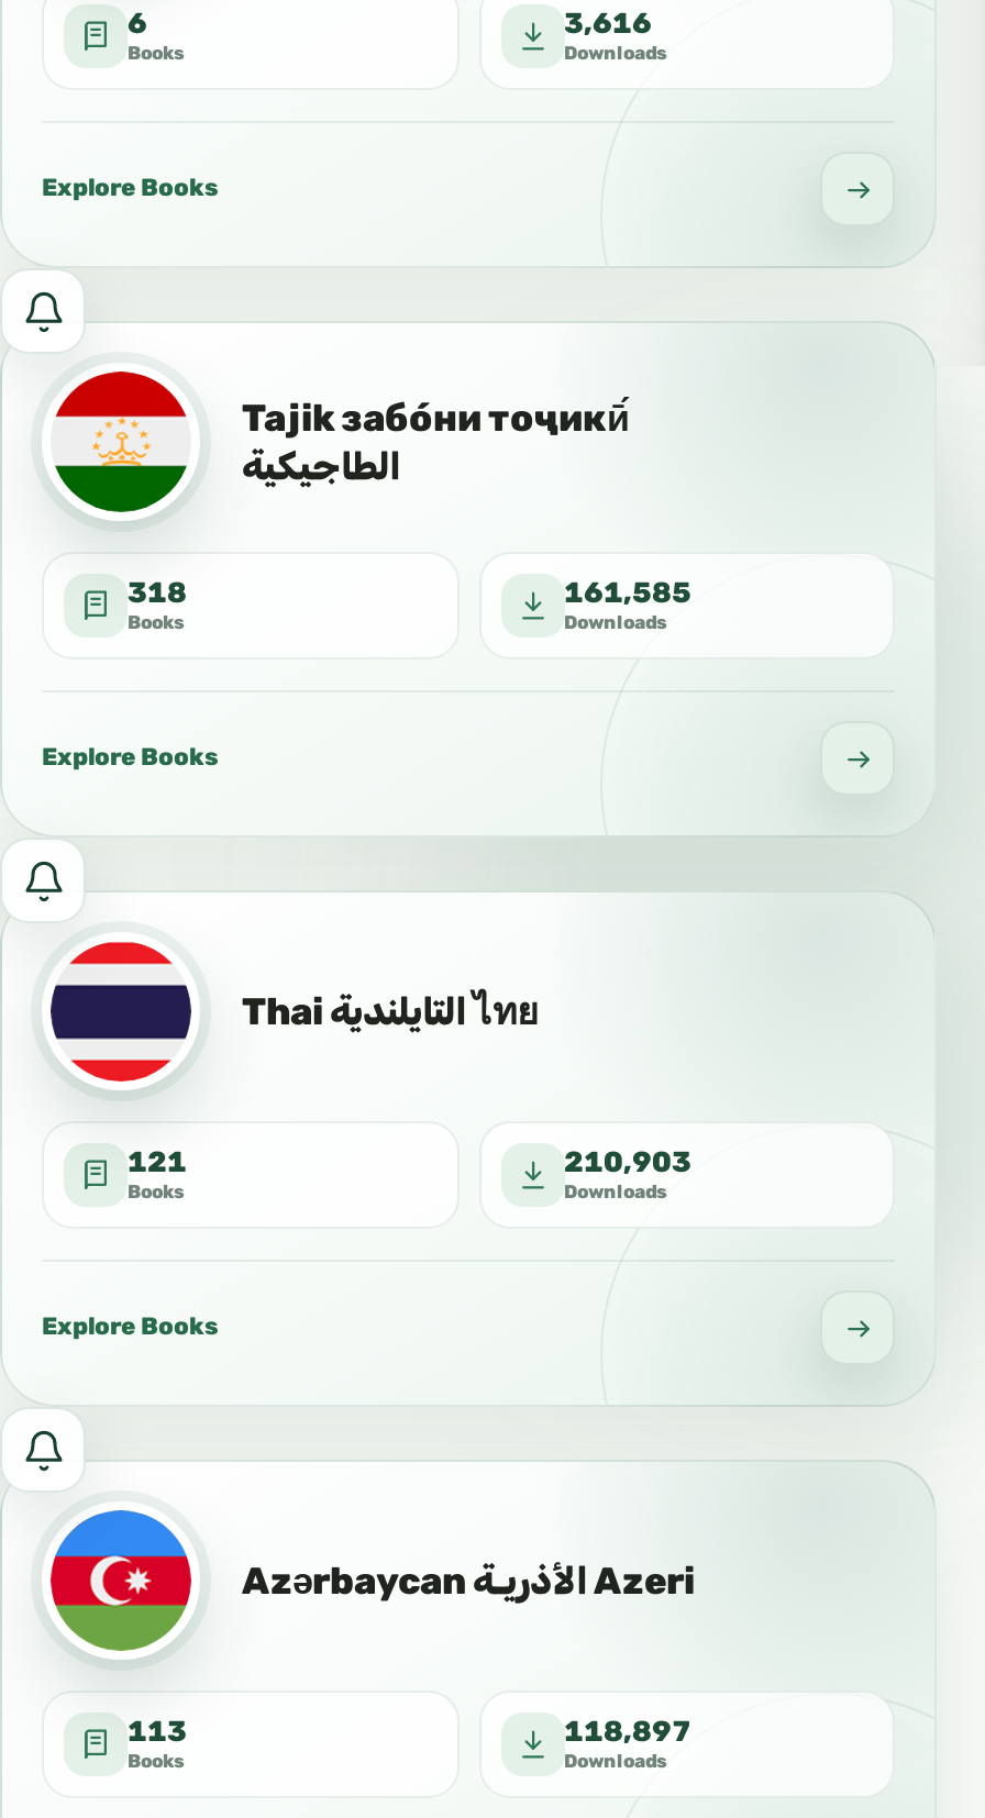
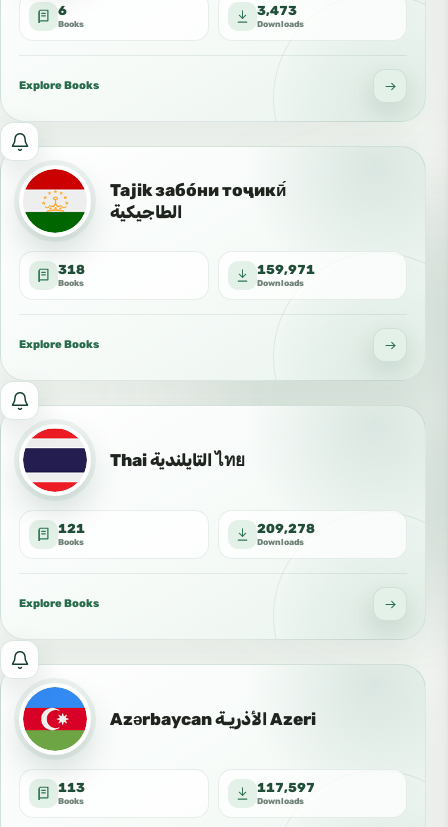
[564,7,652,40] 3,616 -> [256,3,296,18] 3,473
[564,576,691,609] 161,585 -> [256,262,314,277] 159,971
[564,1145,691,1178] 210,903 -> [256,521,314,536] 209,278
[564,1715,691,1748] 118,897 -> [256,780,314,795] 117,597

